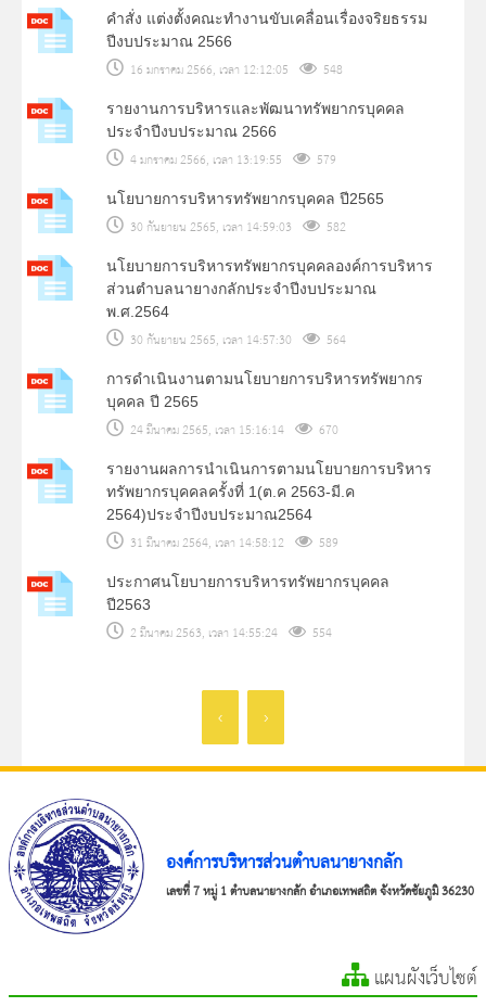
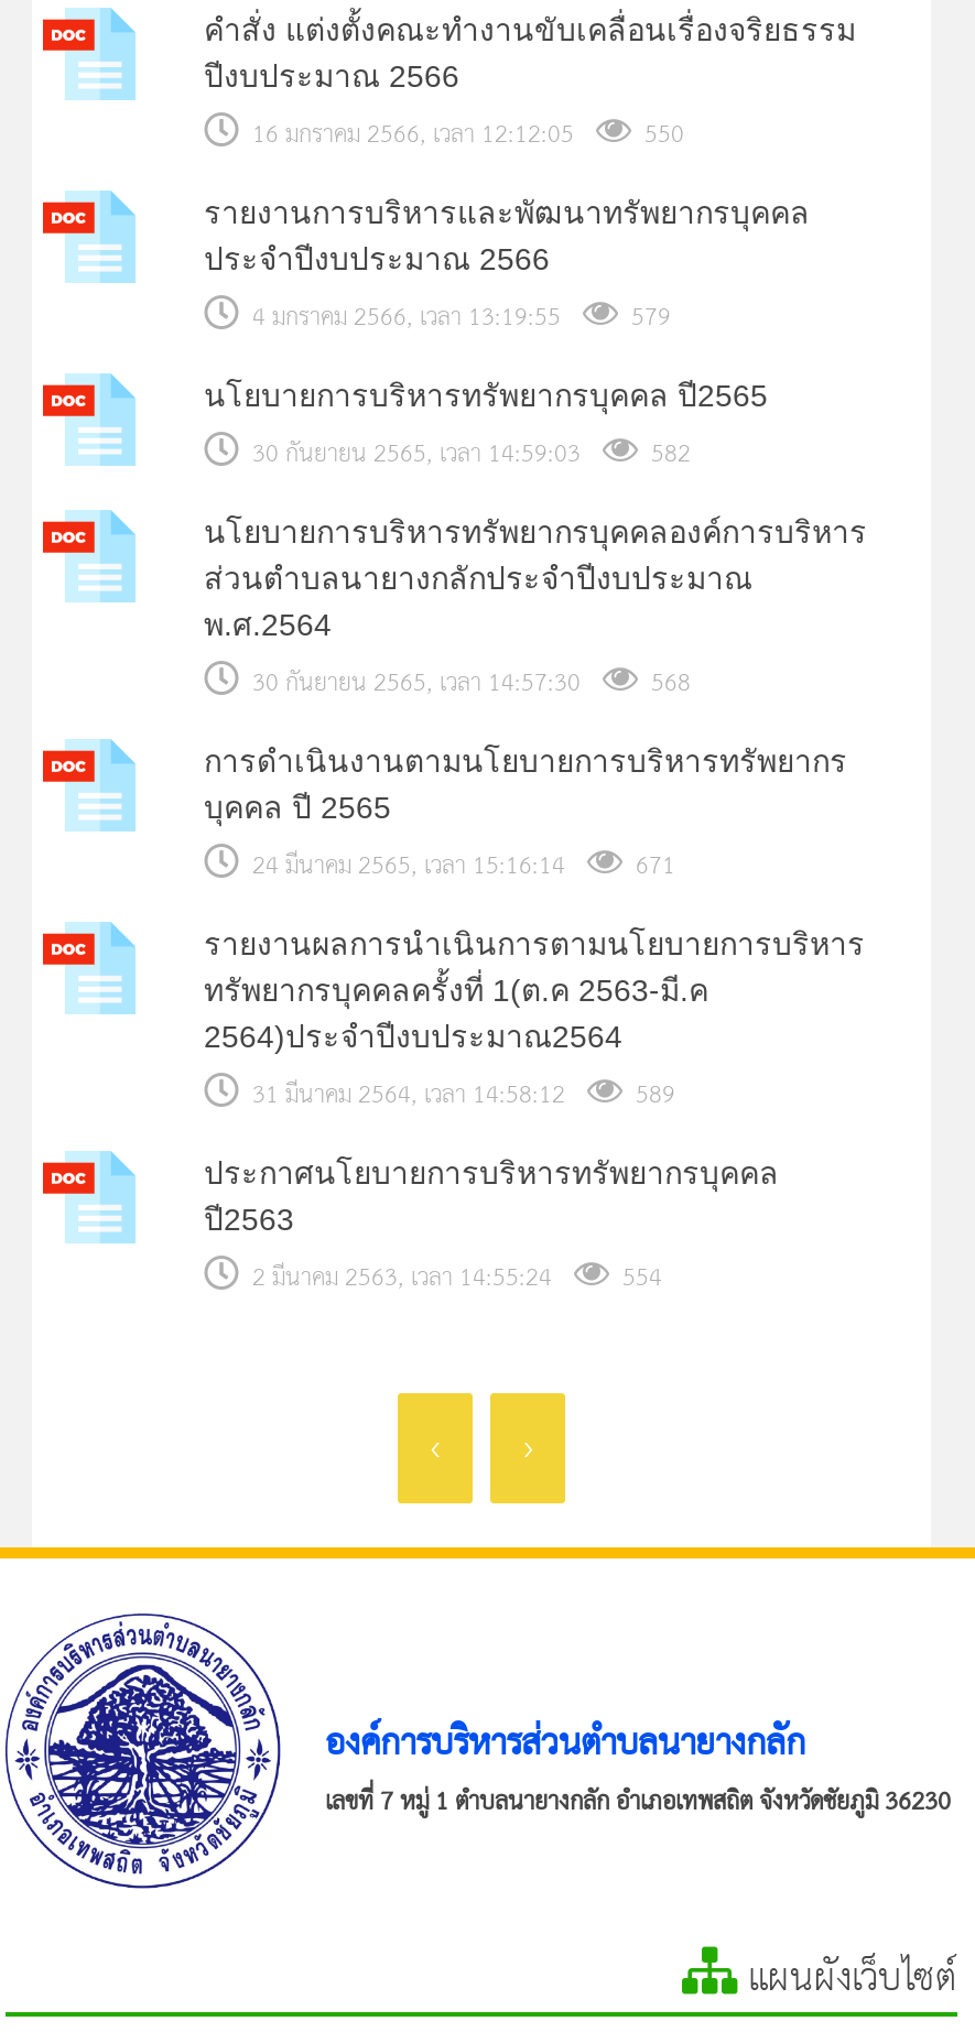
[124,58,343,82] 16 มกราคม 2566, เวลา 12:12:05 548 -> [239,111,684,159] 16 มกราคม 2566, เวลา 12:12:05 550
[124,329,346,353] 30 กันยายน 2565, เวลา 14:57:30 564 -> [239,659,691,708] 30 กันยายน 2565, เวลา 14:57:30 568
[124,419,338,443] 24 มีนาคม 2565, เวลา 15:16:14 670 -> [239,842,675,891] 24 มีนาคม 2565, เวลา 15:16:14 671

